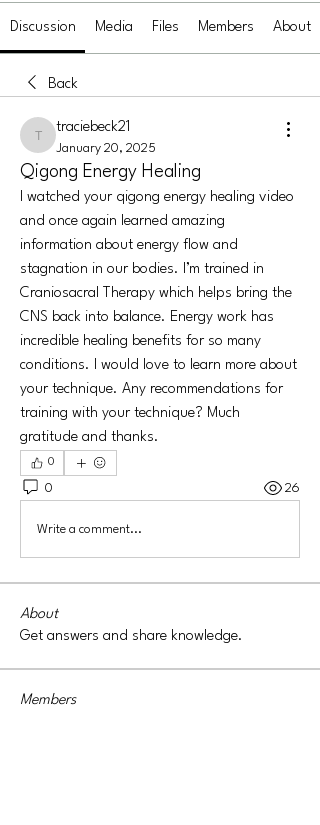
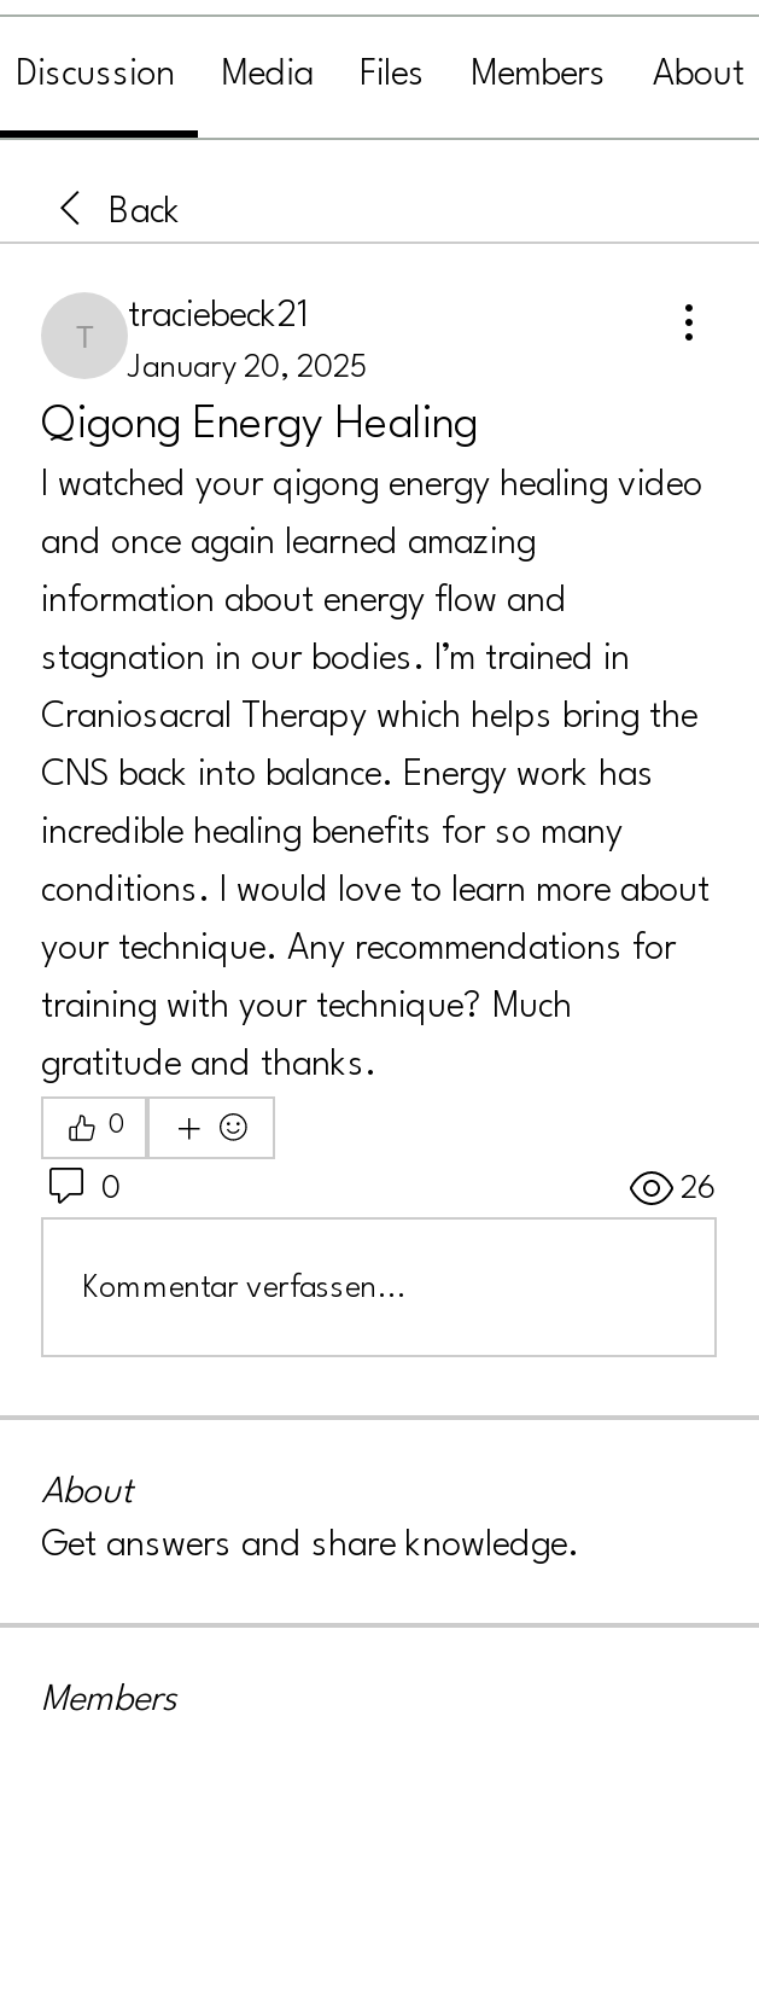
[37,522,142,535] Write a comment... -> [82,1272,405,1303] Kommentar verfassen...

